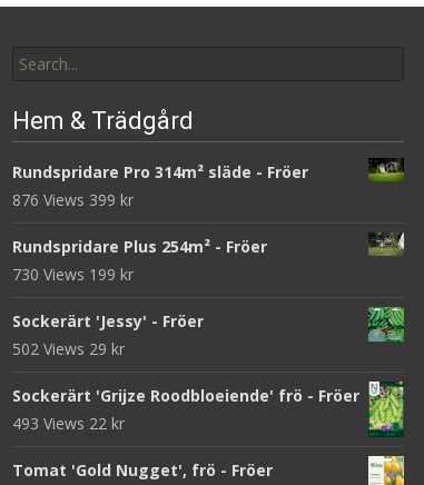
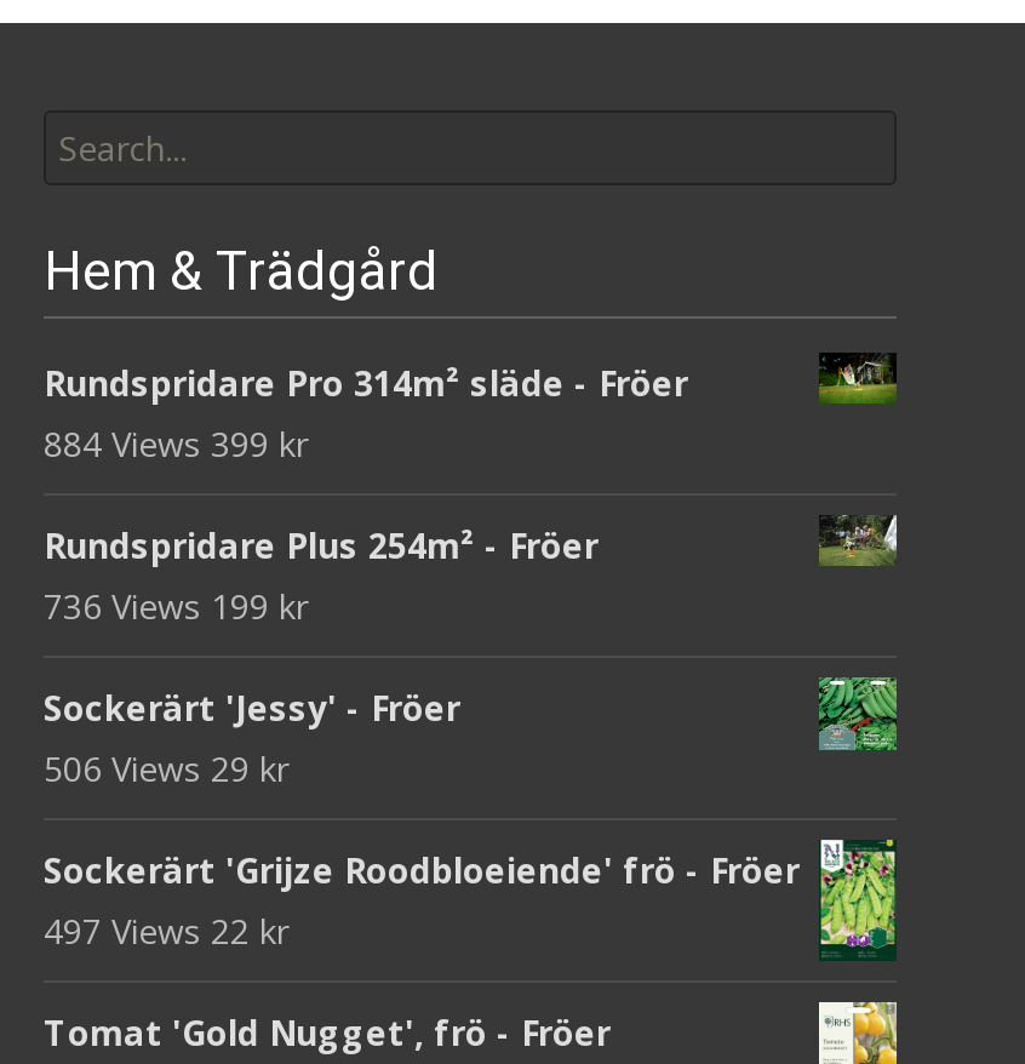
[12,189,134,210] 876 Views 399 kr -> [44,419,308,465] 884 Views 399 kr
[12,264,134,285] 730 Views 199 kr -> [44,582,308,628] 736 Views 199 kr
[12,338,125,359] 502 Views 29 kr -> [44,744,288,790] 506 Views 29 kr
[12,413,125,434] 493 Views 22 kr -> [44,906,288,953] 497 Views 22 kr

